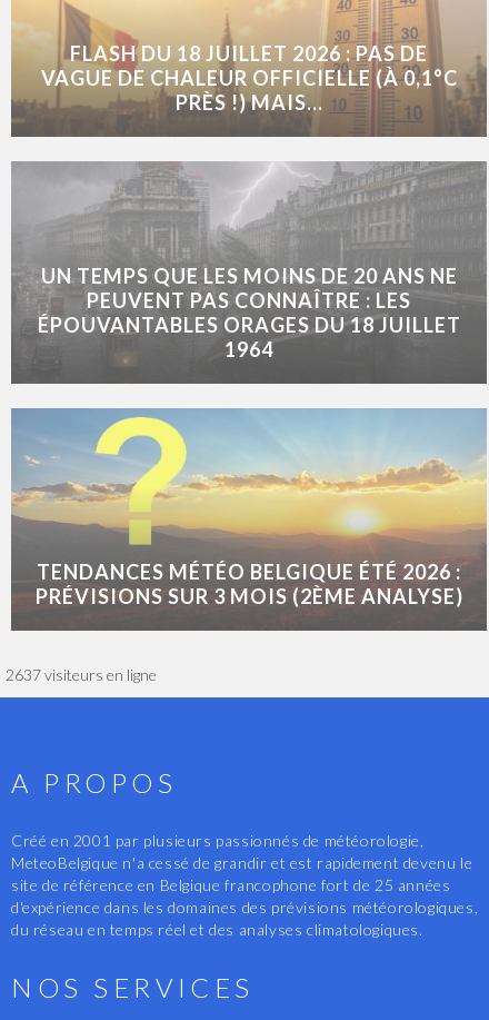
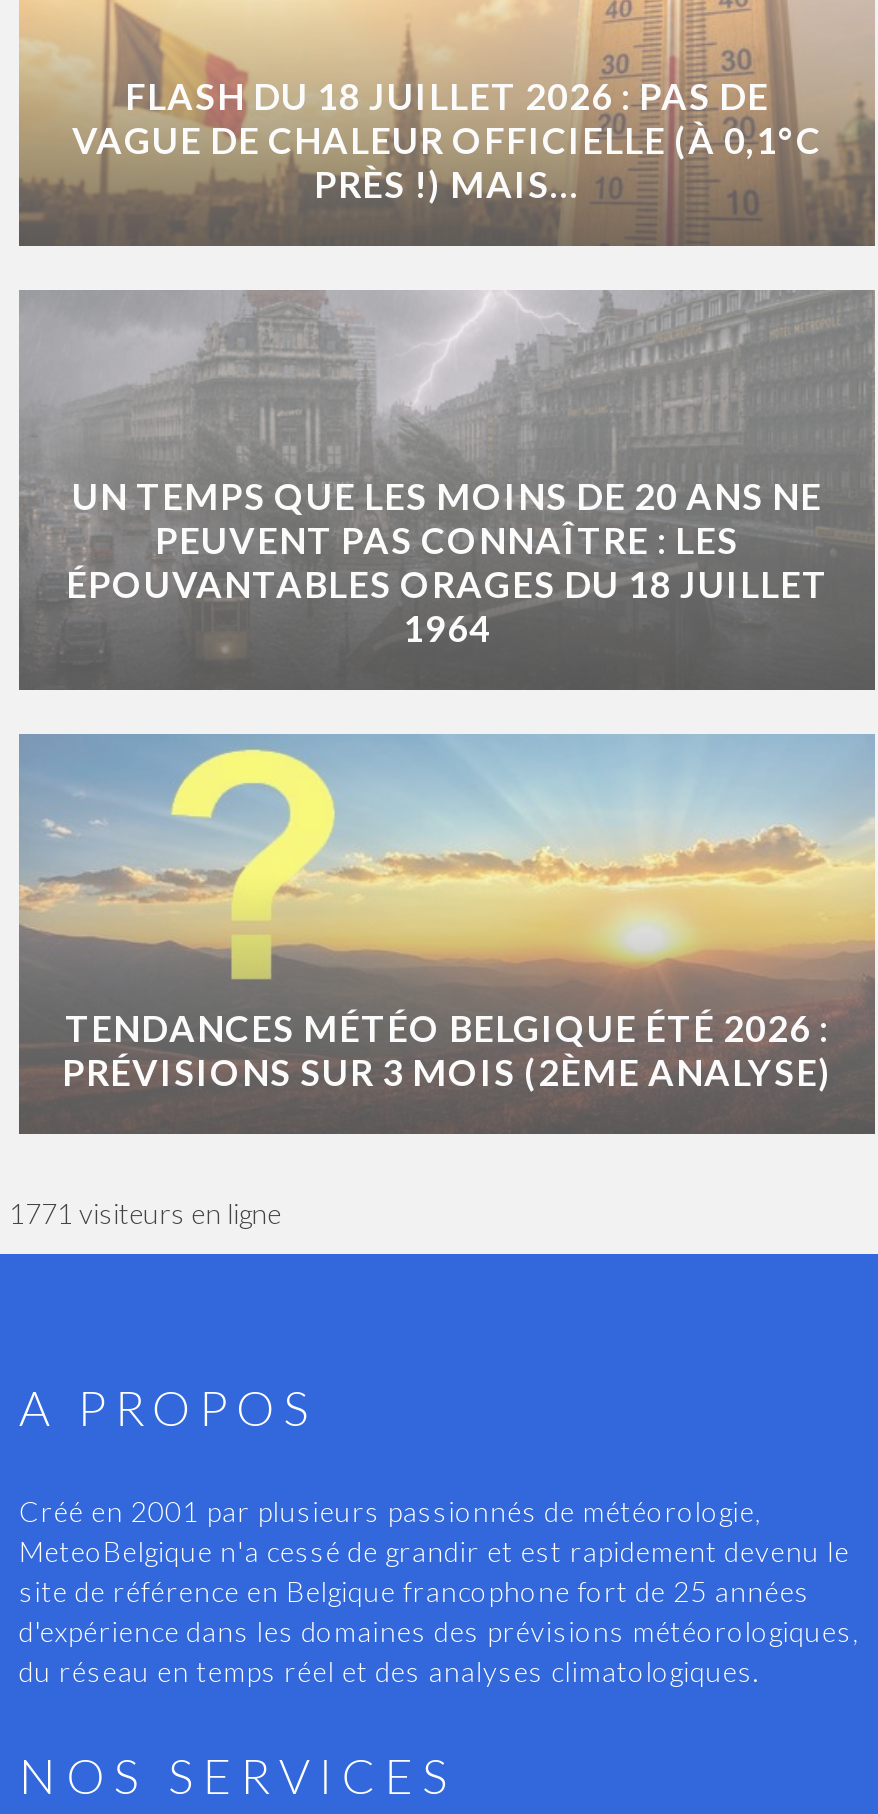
[6,665,157,684] 2637 visiteurs en ligne -> [9,1196,281,1230] 1771 visiteurs en ligne

